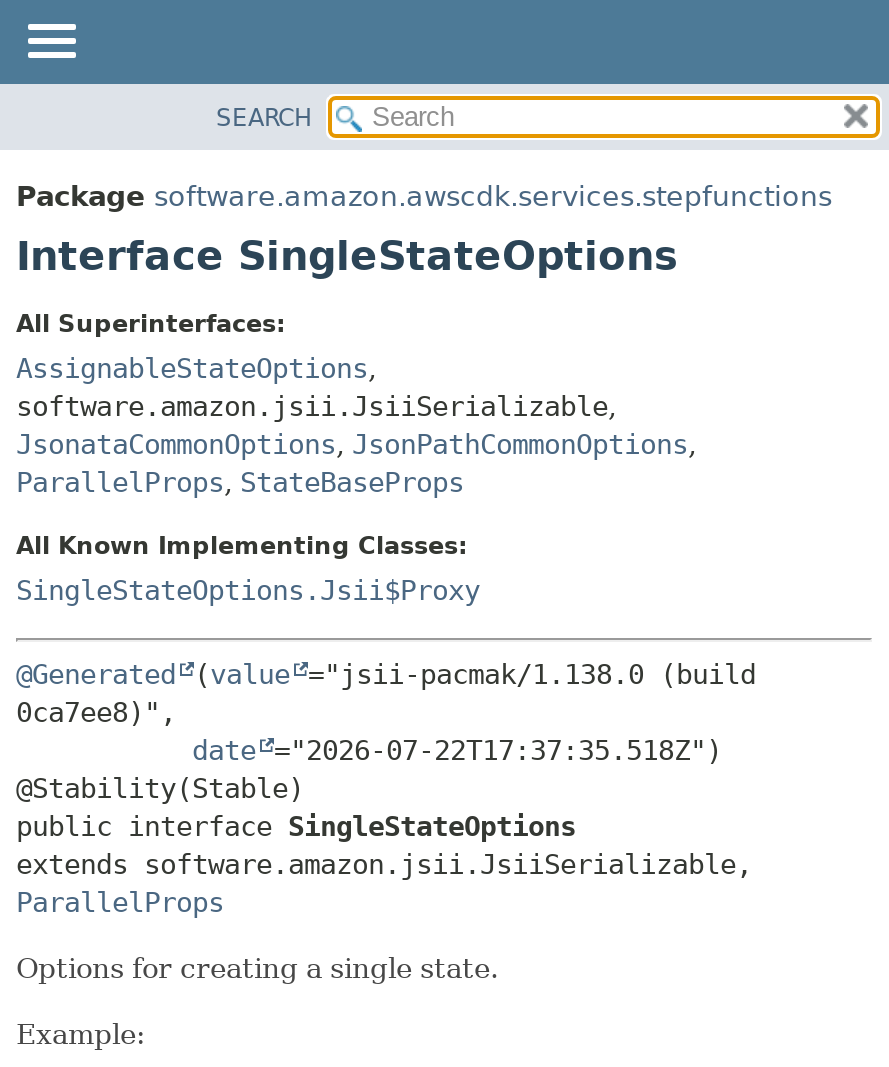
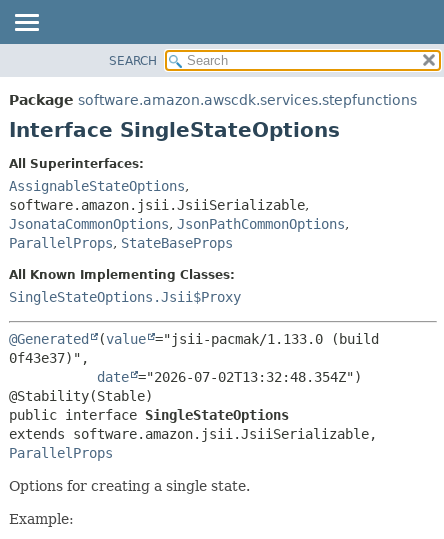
[16,657,756,765] @Generated (value ="jsii-pacmak/1.138.0 (build | 0ca7ee8)", | date ="2026-07-22T17:37:35.518Z") -> [9,331,379,385] @Generated (value ="jsii-pacmak/1.133.0 (build | 0f43e37)", | date ="2026-07-02T13:32:48.354Z")

